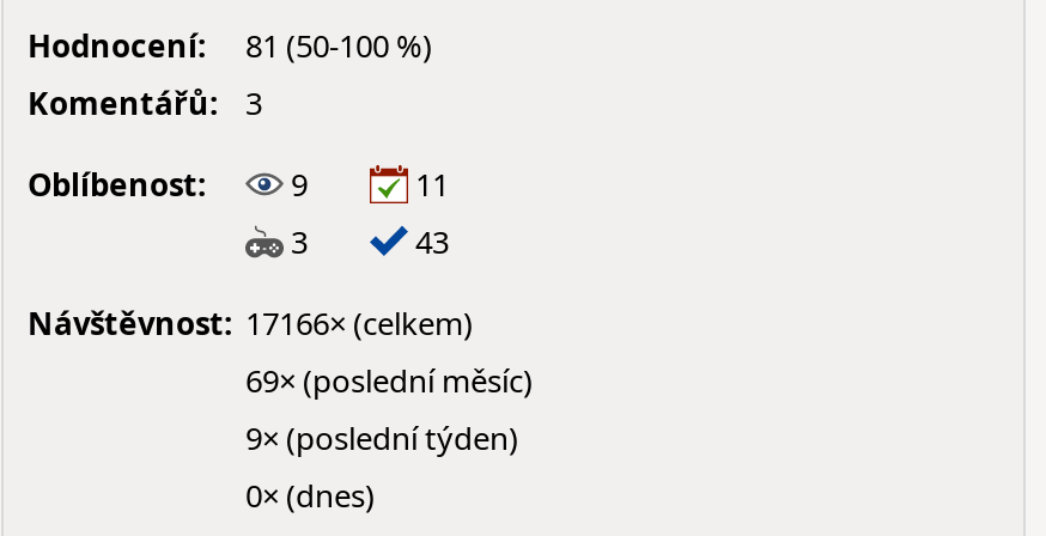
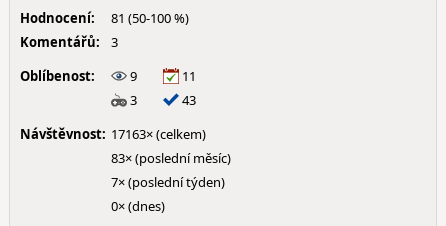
[28,301,473,345] Návštěvnost: 17166× (celkem) -> [20,125,206,143] Návštěvnost: 17163× (celkem)
[245,359,533,402] 69× (poslední měsíc) -> [111,149,231,167] 83× (poslední měsíc)
[245,416,518,459] 9× (poslední týden) -> [111,173,225,191] 7× (poslední týden)

